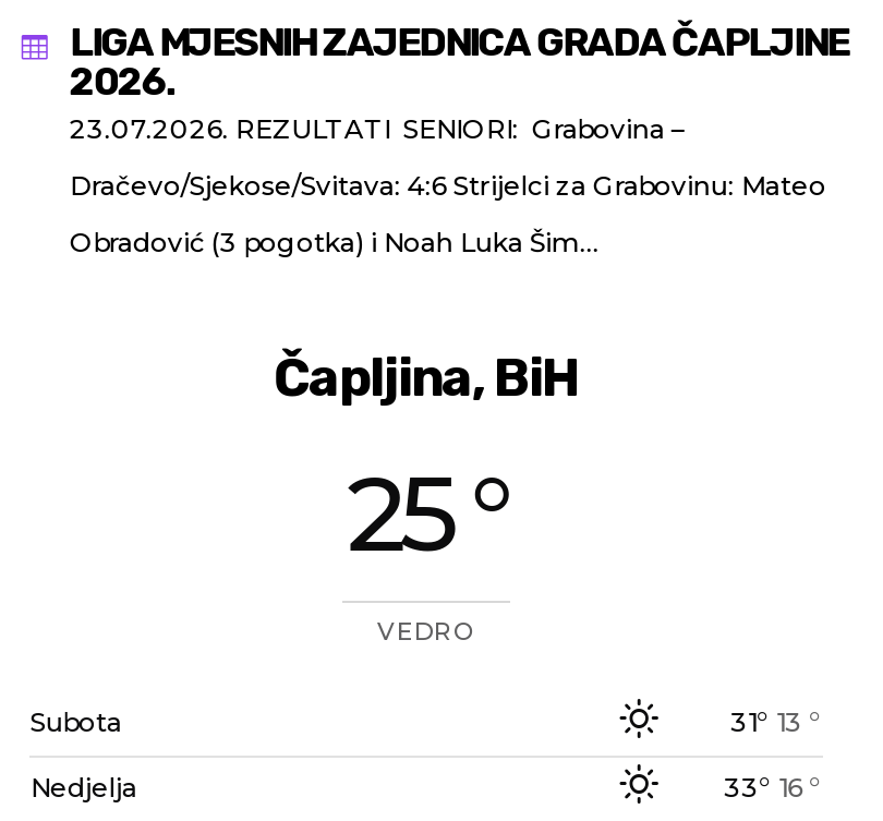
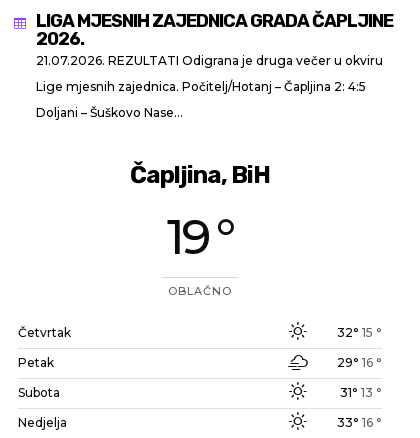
[70,112,684,145] 23.07.2026. REZULTATI SENIORI: Grabovina – -> [36,53,383,68] 21.07.2026. REZULTATI Odigrana je druga večer u okviru
[70,169,826,201] Dračevo/Sjekose/Svitava: 4:6 Strijelci za Grabovinu: Mateo -> [36,79,366,94] Lige mjesnih zajednica. Počitelj/Hotanj – Čapljina 2: 4:5
[70,225,599,258] Obradović (3 pogotka) i Noah Luka Šim... -> [36,105,183,120] Doljani – Šuškovo Nase...
[346,450,506,646] 25 ° | VEDRO -> [18,208,382,370] 19 ° | OBLAČNO | Četvrtak | 32° 15 ° | Petak | 29° 16 °

